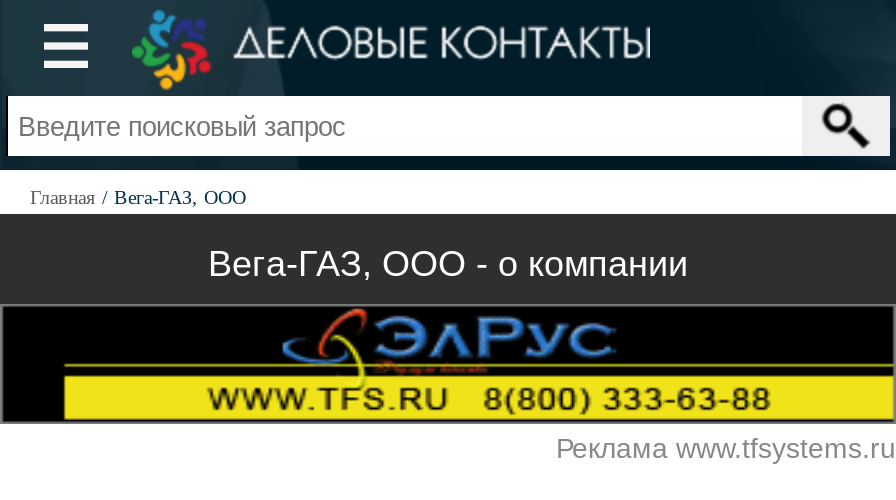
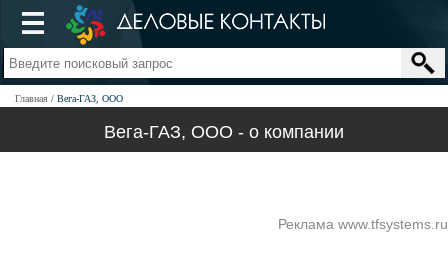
[6,304,890,426] [image] -> none

